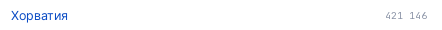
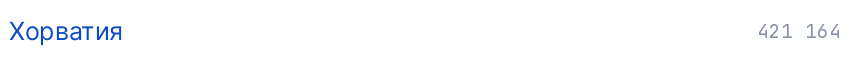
[385,9,427,22] 421 146 -> [757,18,841,44] 421 164

